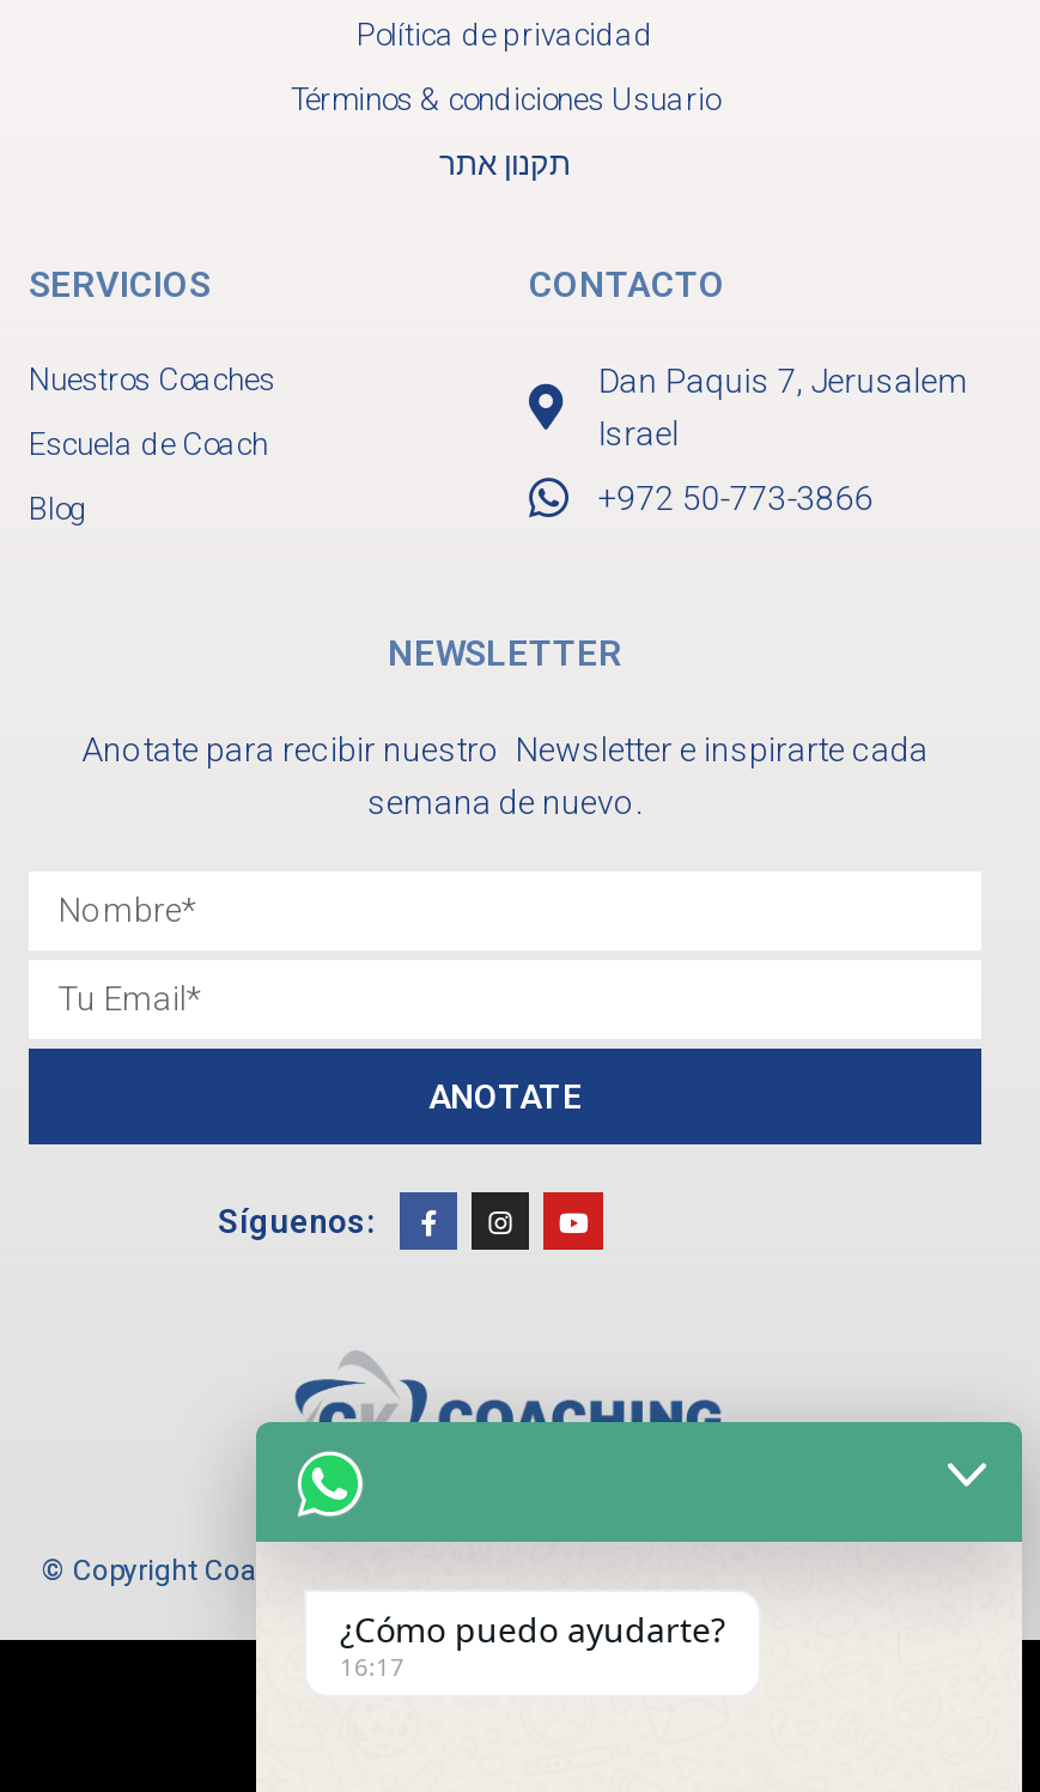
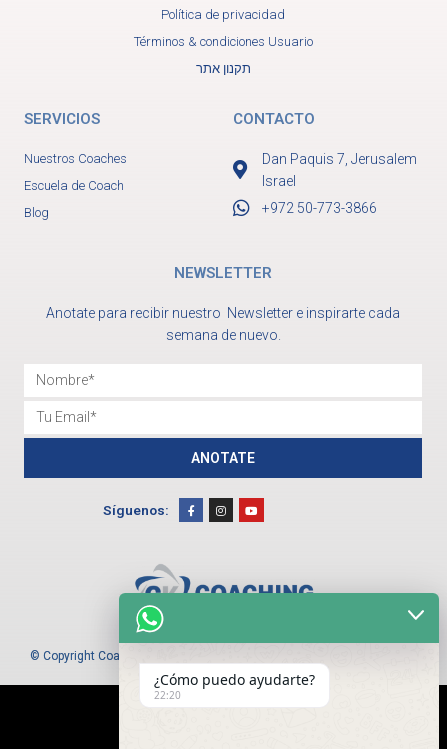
[340,1650,405,1683] 16:17 -> [154,688,181,702] 22:20

